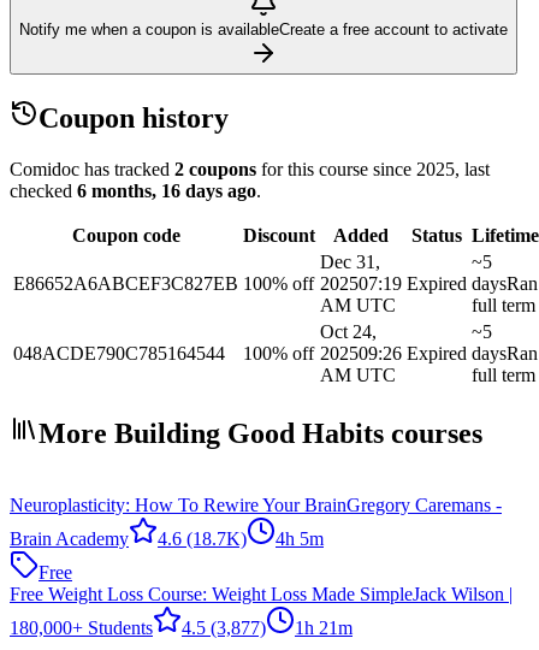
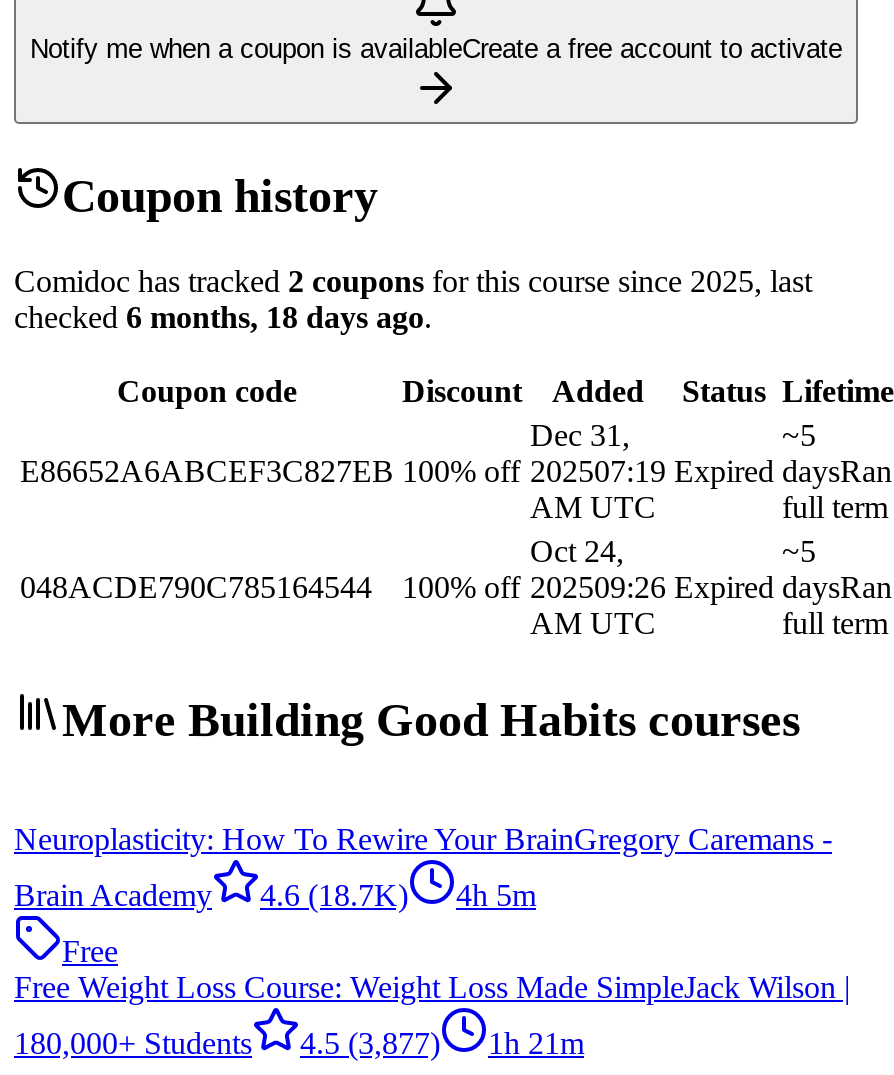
[10,180,261,201] checked 6 months, 16 days ago. -> [14,299,432,333] checked 6 months, 18 days ago.

